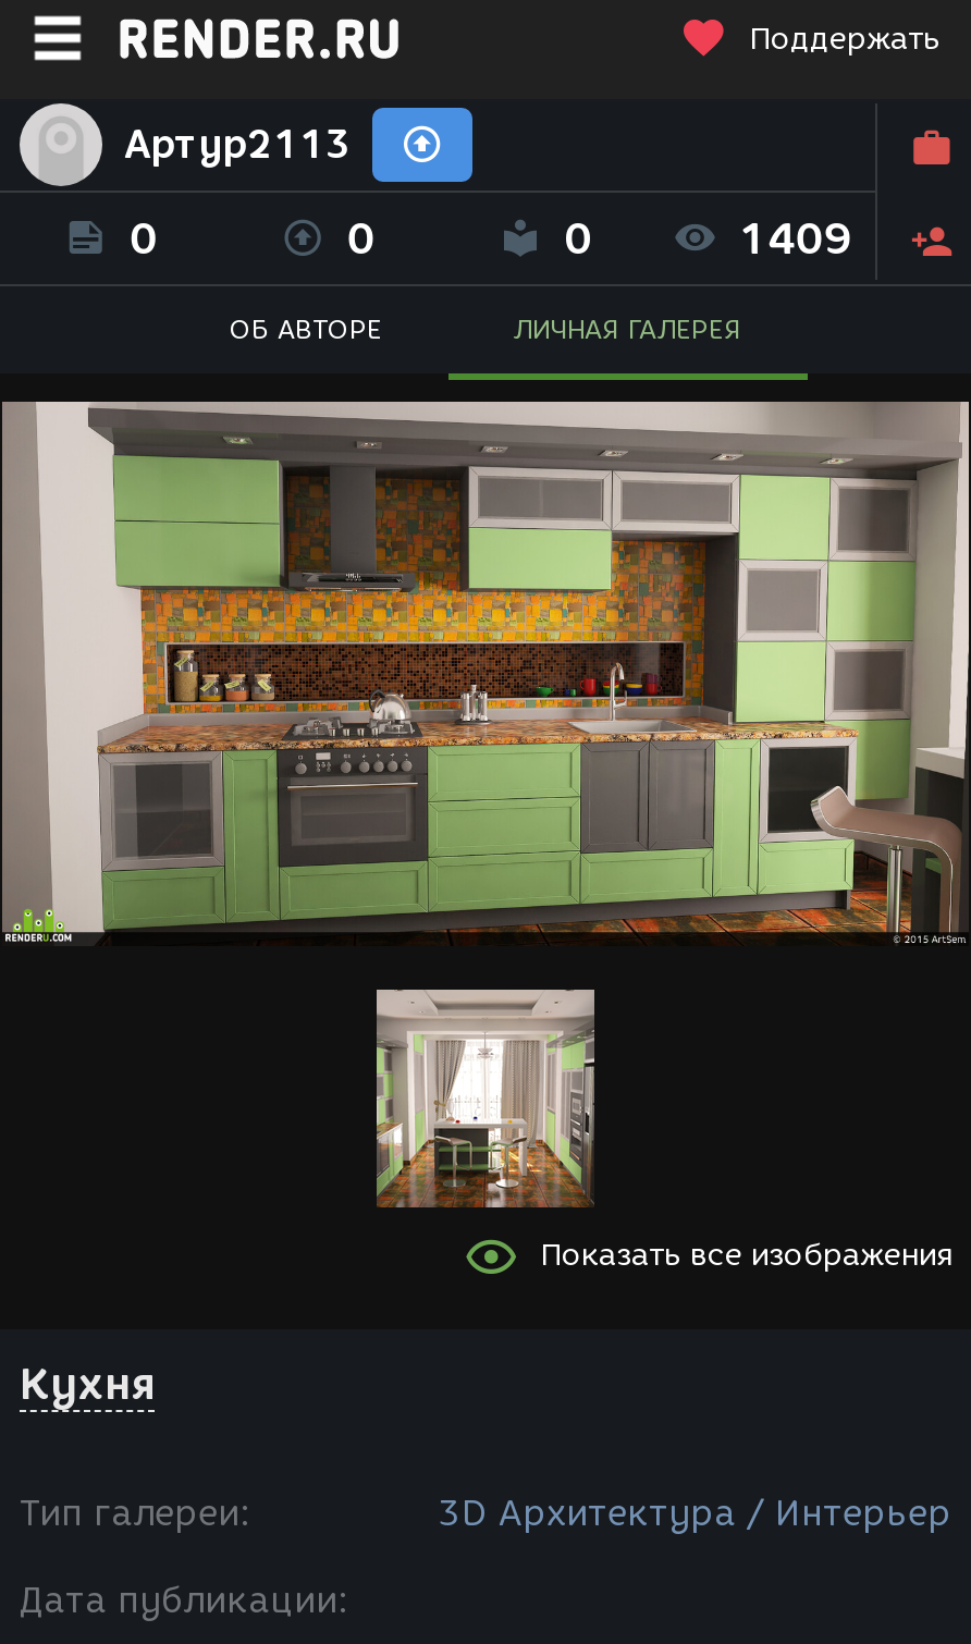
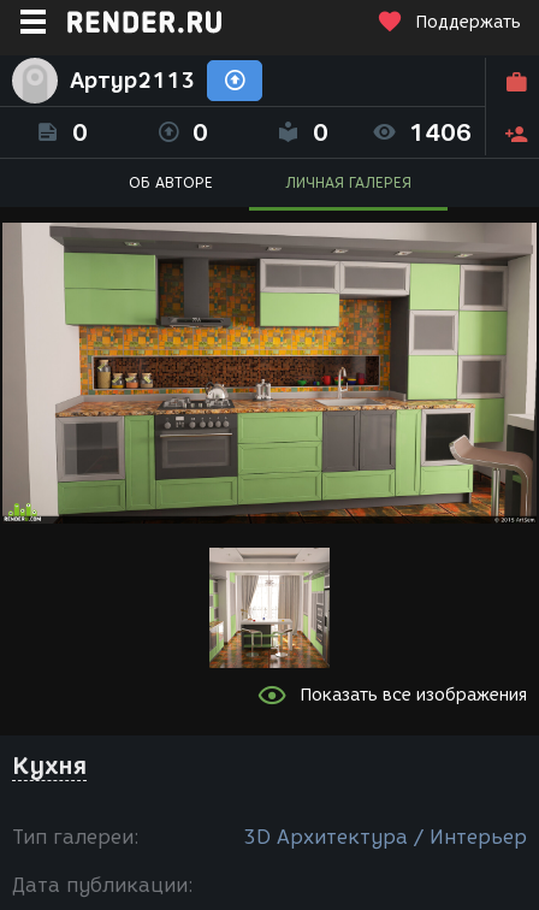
[739,212,852,265] 1409 -> [409,118,472,147] 1406

